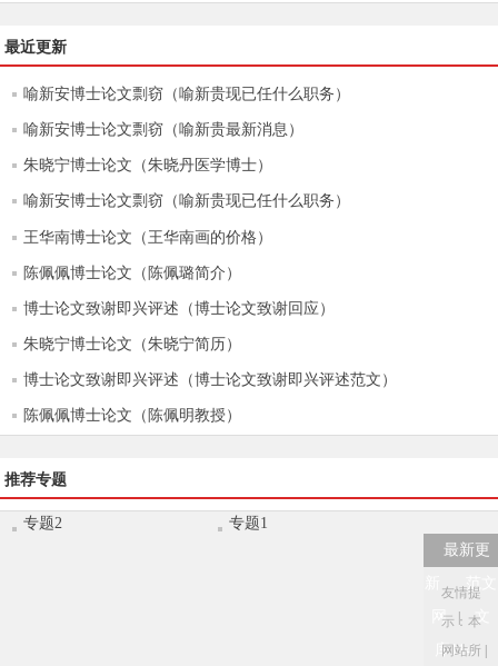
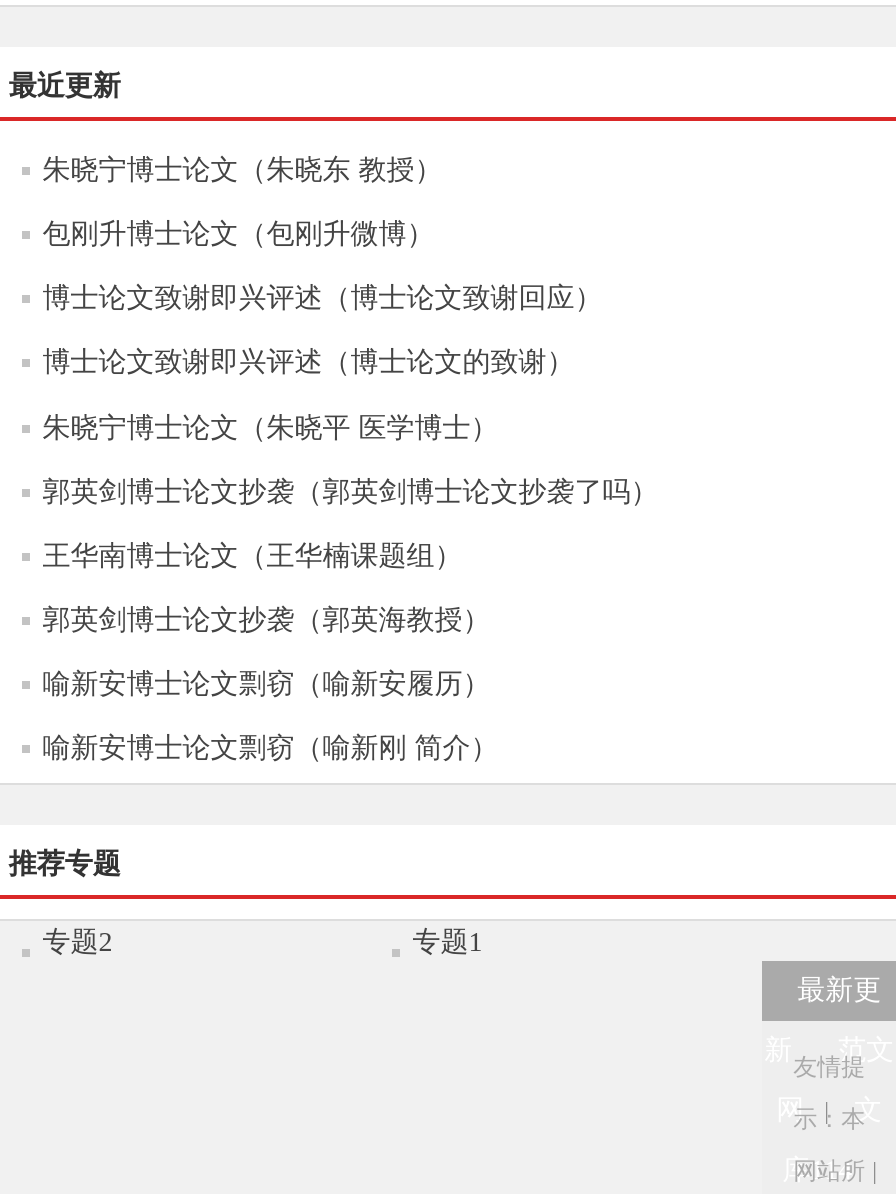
[24,86,350,281] 喻新安博士论文剽窃（喻新贵现已任什么职务） | 喻新安博士论文剽窃（喻新贵最新消息） | 朱晓宁博士论文（朱晓丹医学博士） | 喻新安博士论文剽窃（喻新贵现已任什么职务） | 王华南博士论文（王华南画的价格） | 陈佩佩博士论文（陈佩璐简介） -> [42,155,442,249] 朱晓宁博士论文（朱晓东 教授） | 包刚升博士论文（包刚升微博）
moved [24,300,335,317] -> [42,283,602,313]: 博士论文致谢即兴评述（博士论文致谢回应）
[24,336,397,424] 朱晓宁博士论文（朱晓宁简历） | 博士论文致谢即兴评述（博士论文致谢即兴评述范文） | 陈佩佩博士论文（陈佩明教授） -> [42,348,658,763] 博士论文致谢即兴评述（博士论文的致谢） | 朱晓宁博士论文（朱晓平 医学博士） | 郭英剑博士论文抄袭（郭英剑博士论文抄袭了吗） | 王华南博士论文（王华楠课题组） | 郭英剑博士论文抄袭（郭英海教授） | 喻新安博士论文剽窃（喻新安履历） | 喻新安博士论文剽窃（喻新刚 简介）

